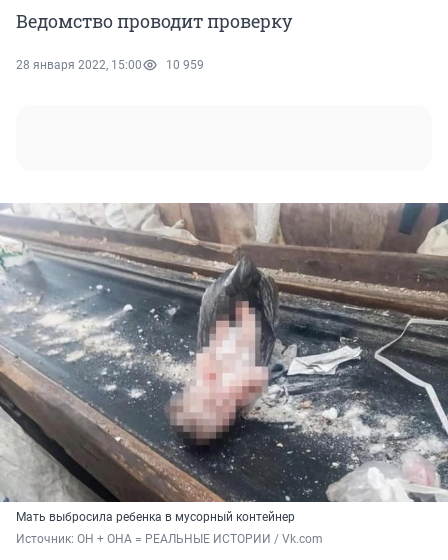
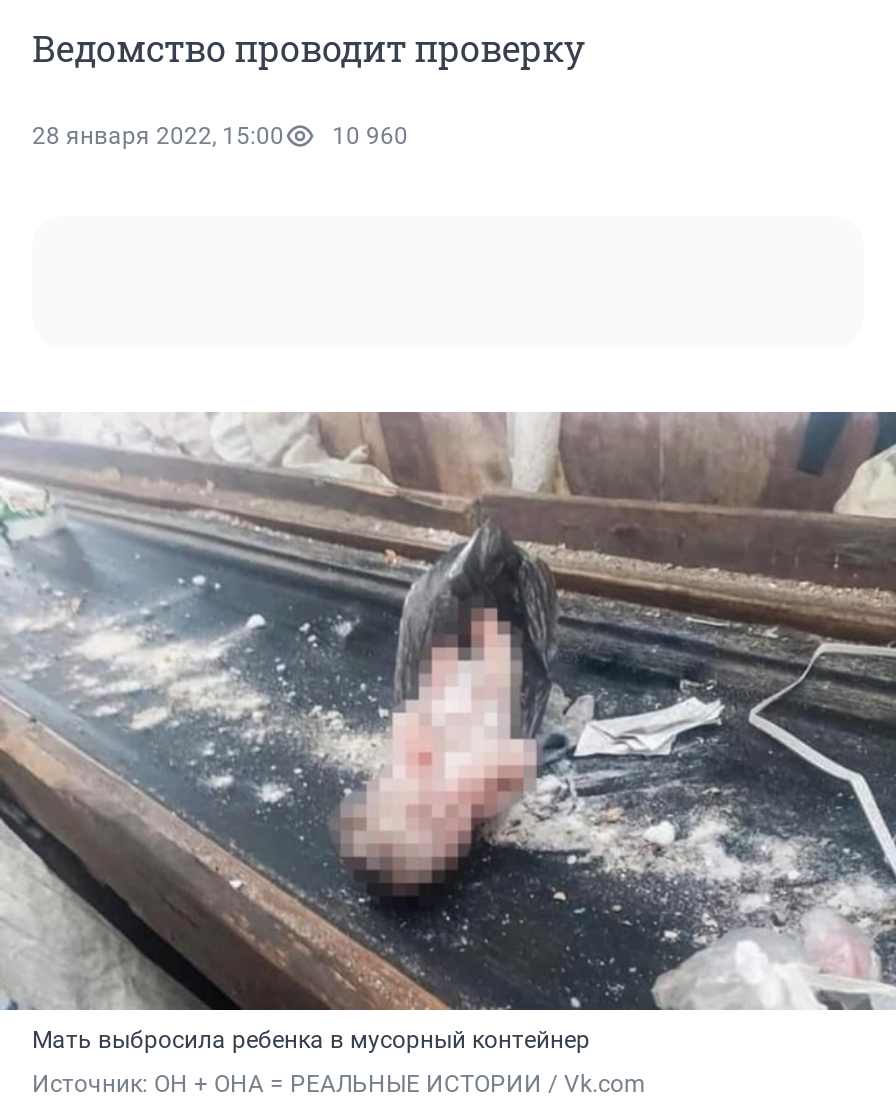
[16,58,204,72] 28 января 2022, 15:00 10 959 -> [32,122,408,150] 28 января 2022, 15:00 10 960

